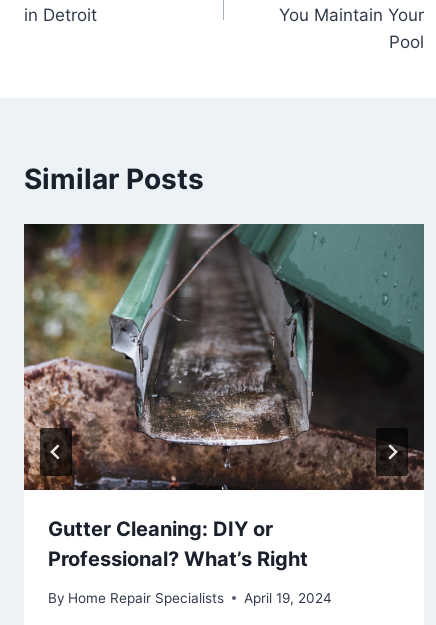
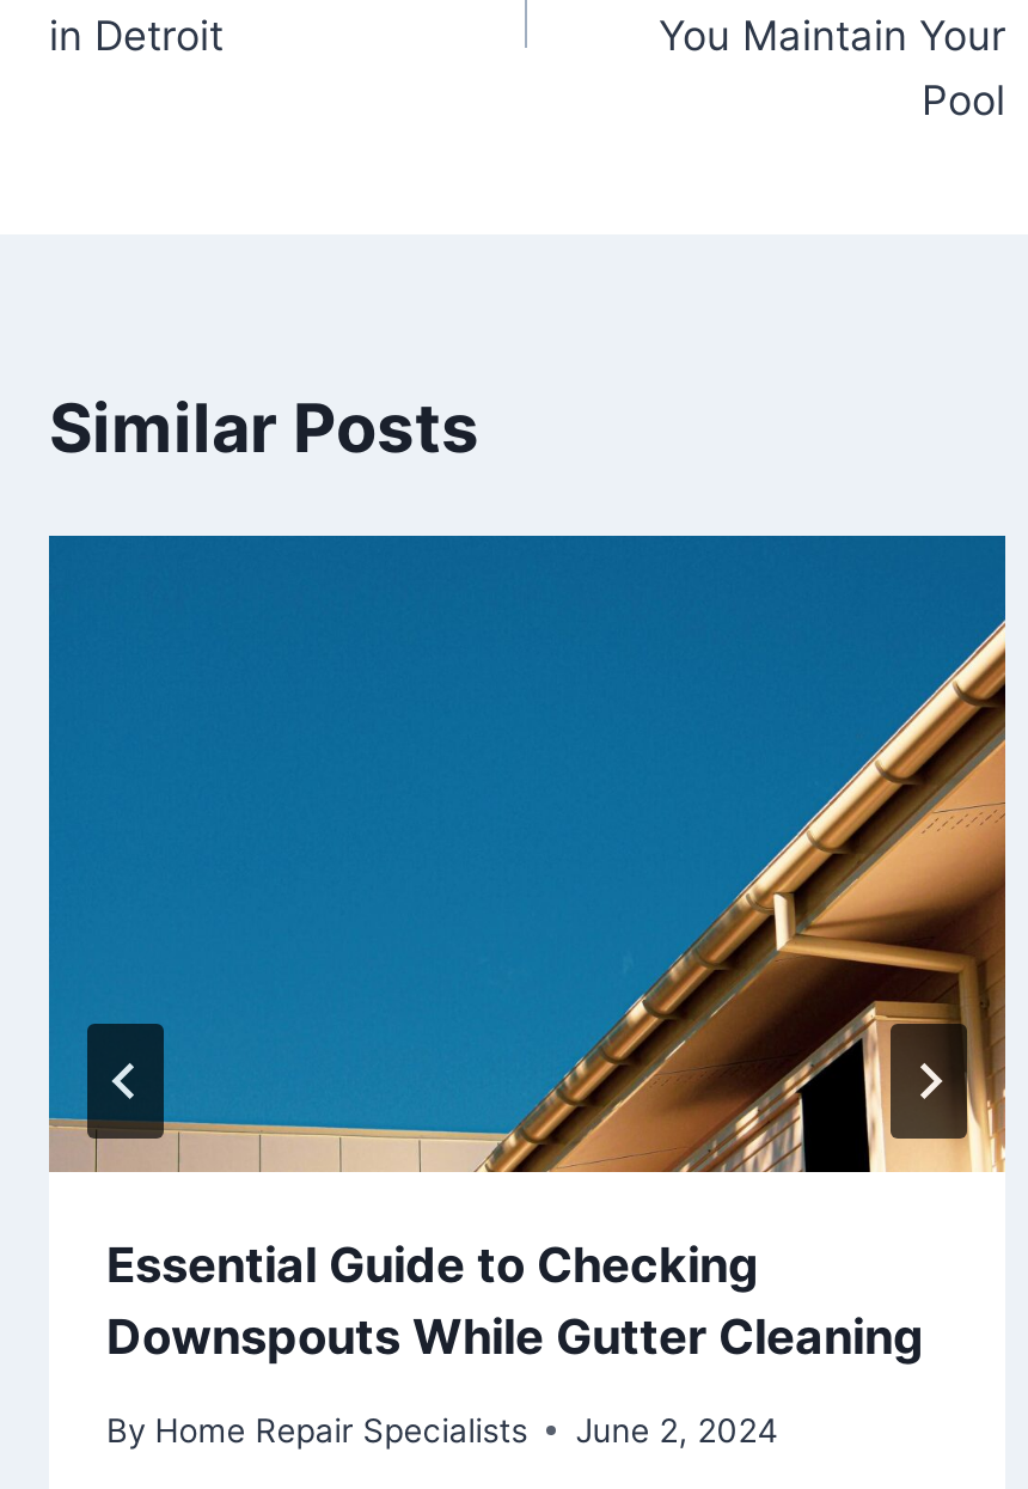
[23,223,425,571] [image] | Gutter Cleaning: DIY or | Professional? What’s Right -> [47,533,1008,1366] [image] | Essential Guide to Checking | Downspouts While Gutter Cleaning
[48,590,332,606] By Home Repair Specialists April 19, 2024 -> [106,1411,779,1449] By Home Repair Specialists June 2, 2024

